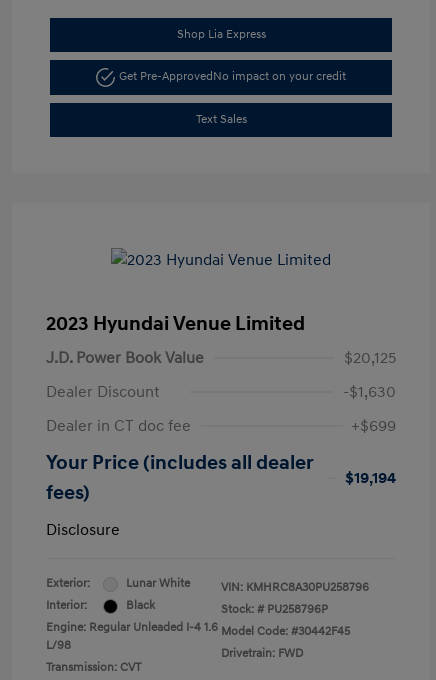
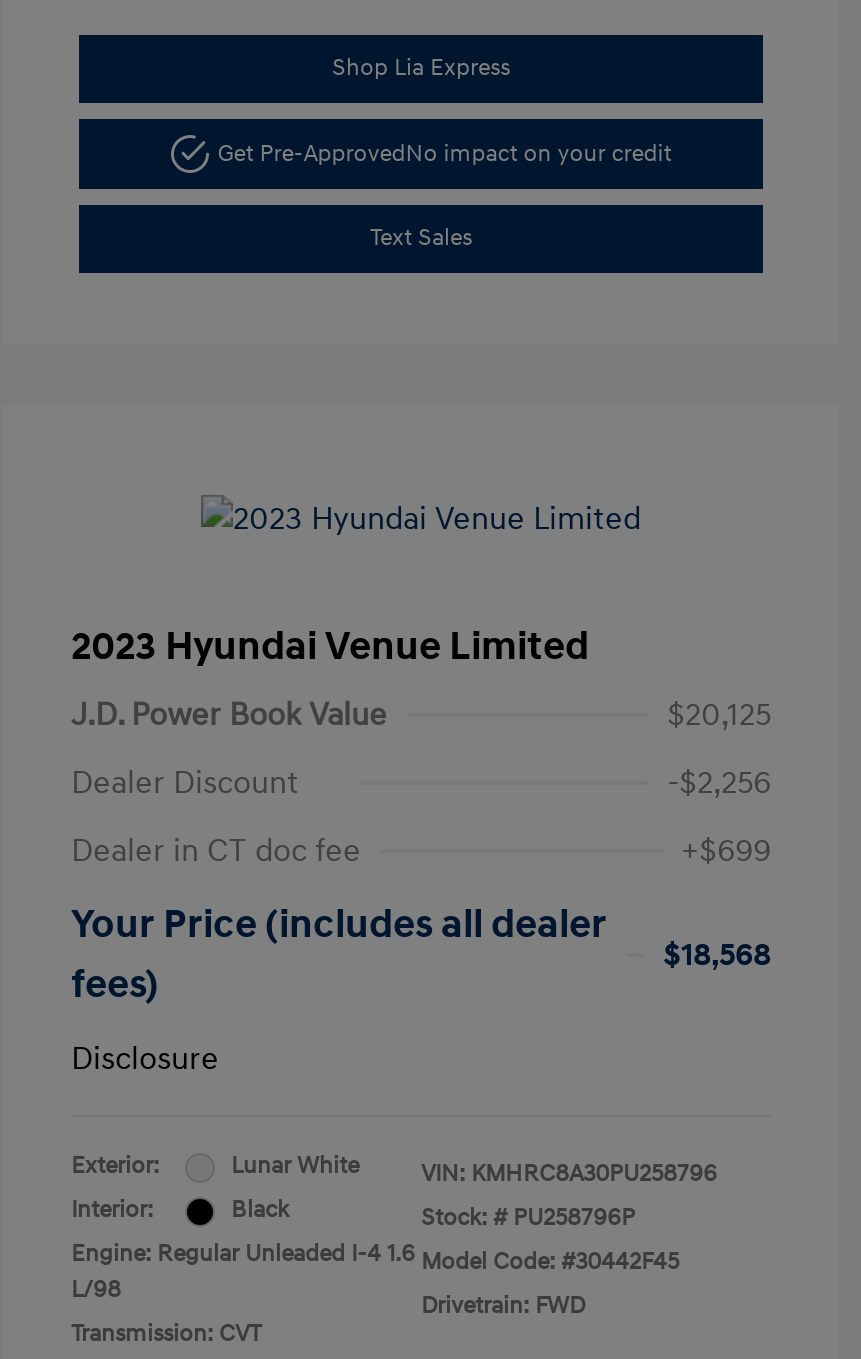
[343,382,396,402] -$1,630 -> [667,763,771,803] -$2,256
[345,468,396,488] $19,194 -> [663,935,771,975] $18,568

